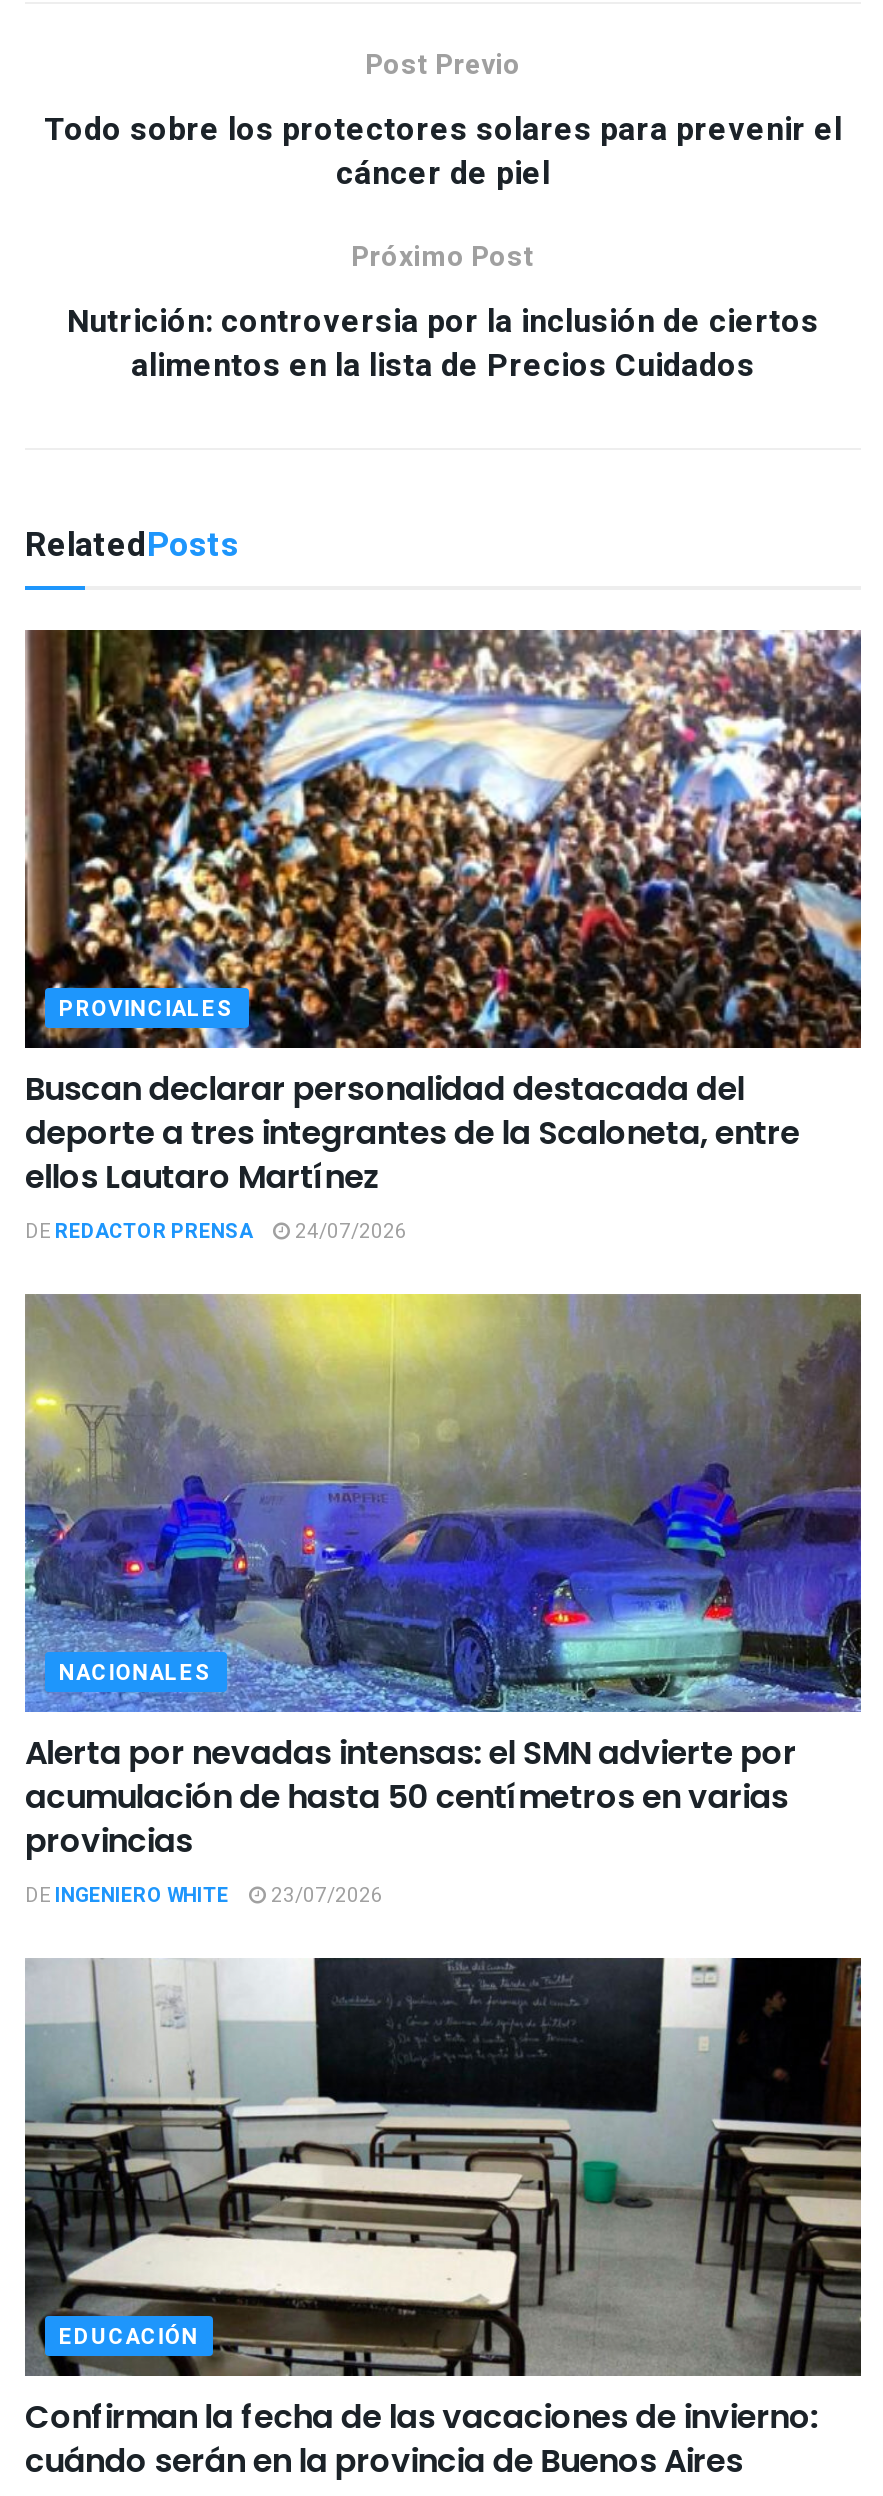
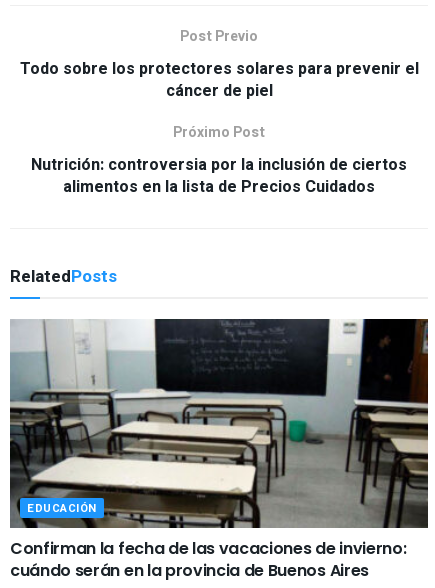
[23,628,863,1245] [image] | PROVINCIALES | Buscan declarar personalidad destacada del | deporte a tres integrantes de la Scaloneta, entre | ellos Lautaro Martínez | DE REDACTOR PRENSA | 24/07/2026 -> none
[23,1292,863,1909] [image] | NACIONALES | Alerta por nevadas intensas: el SMN advierte por | acumulación de hasta 50 centímetros en varias | provincias | DE INGENIERO WHITE | 23/07/2026 -> none

